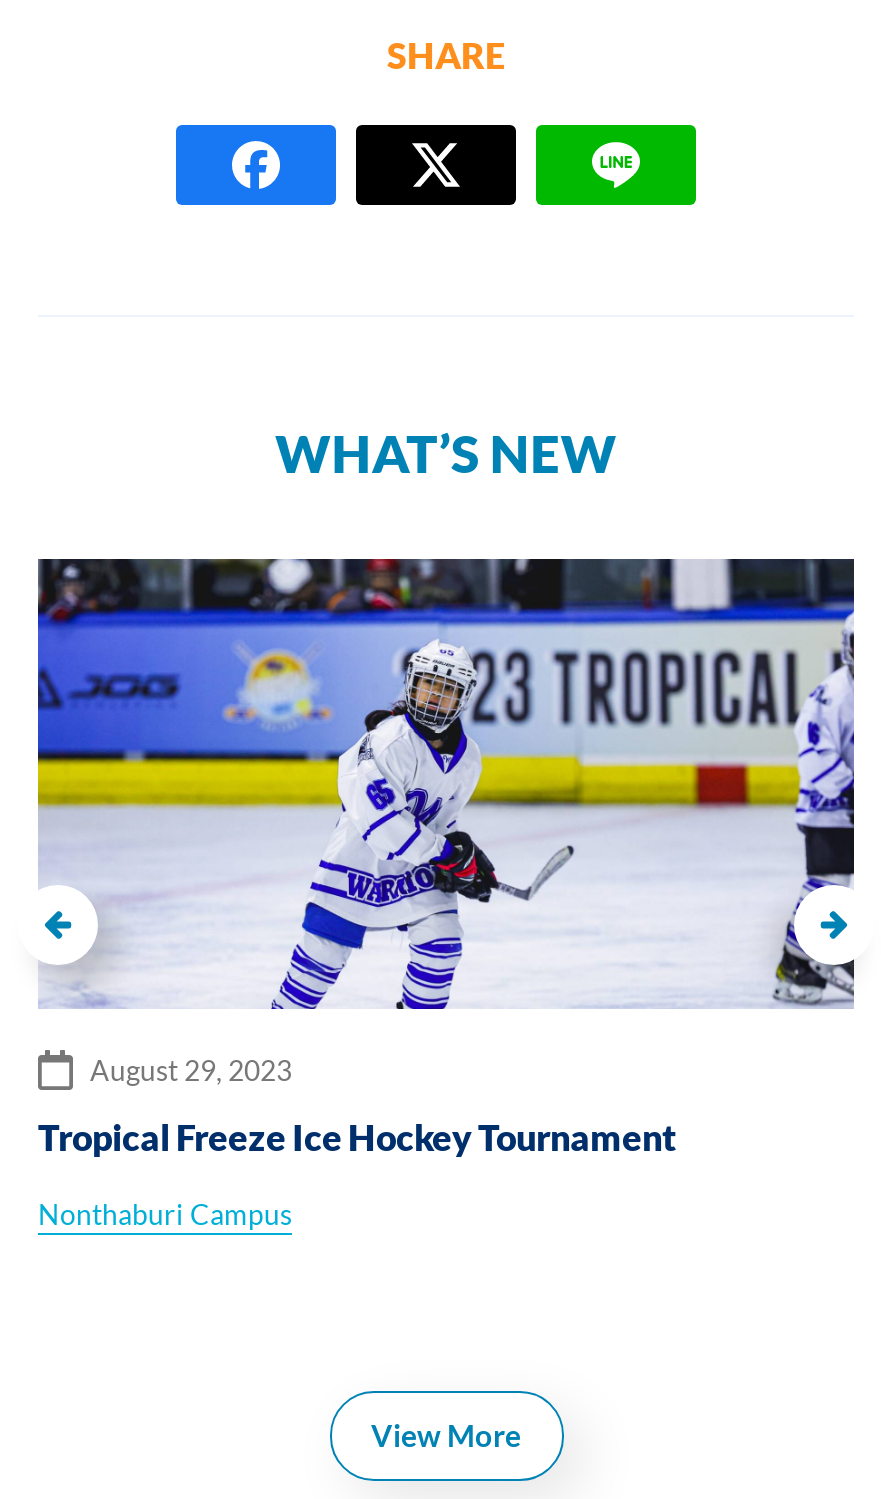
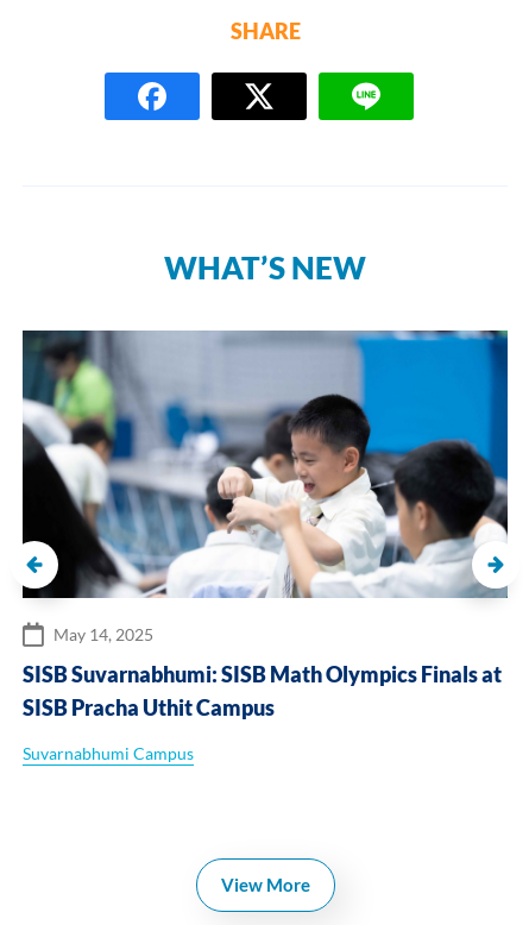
[36,557,856,1088] [image] | August 29, 2023 -> [21,329,509,645] [image] | May 14, 2025
[38,1116,676,1160] Tropical Freeze Ice Hockey Tournament -> [23,662,502,721] SISB Suvarnabhumi: SISB Math Olympics Finals at | SISB Pracha Uthit Campus
[38,1198,292,1232] Nonthaburi Campus -> [23,744,194,764] Suvarnabhumi Campus

